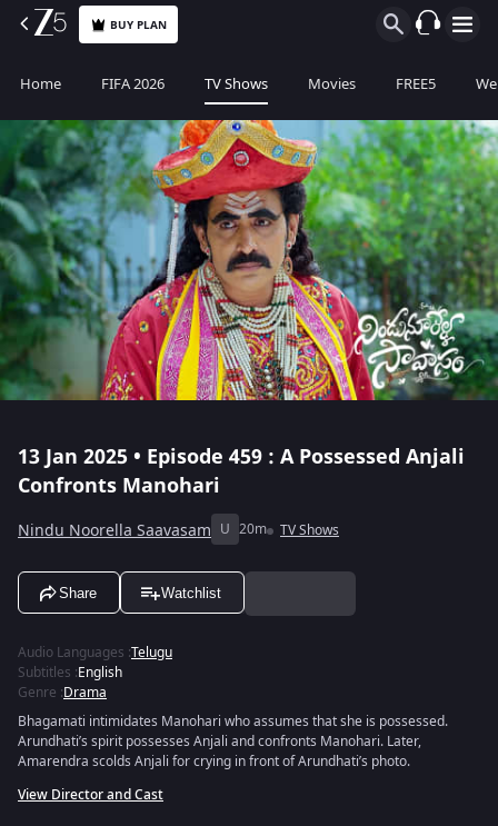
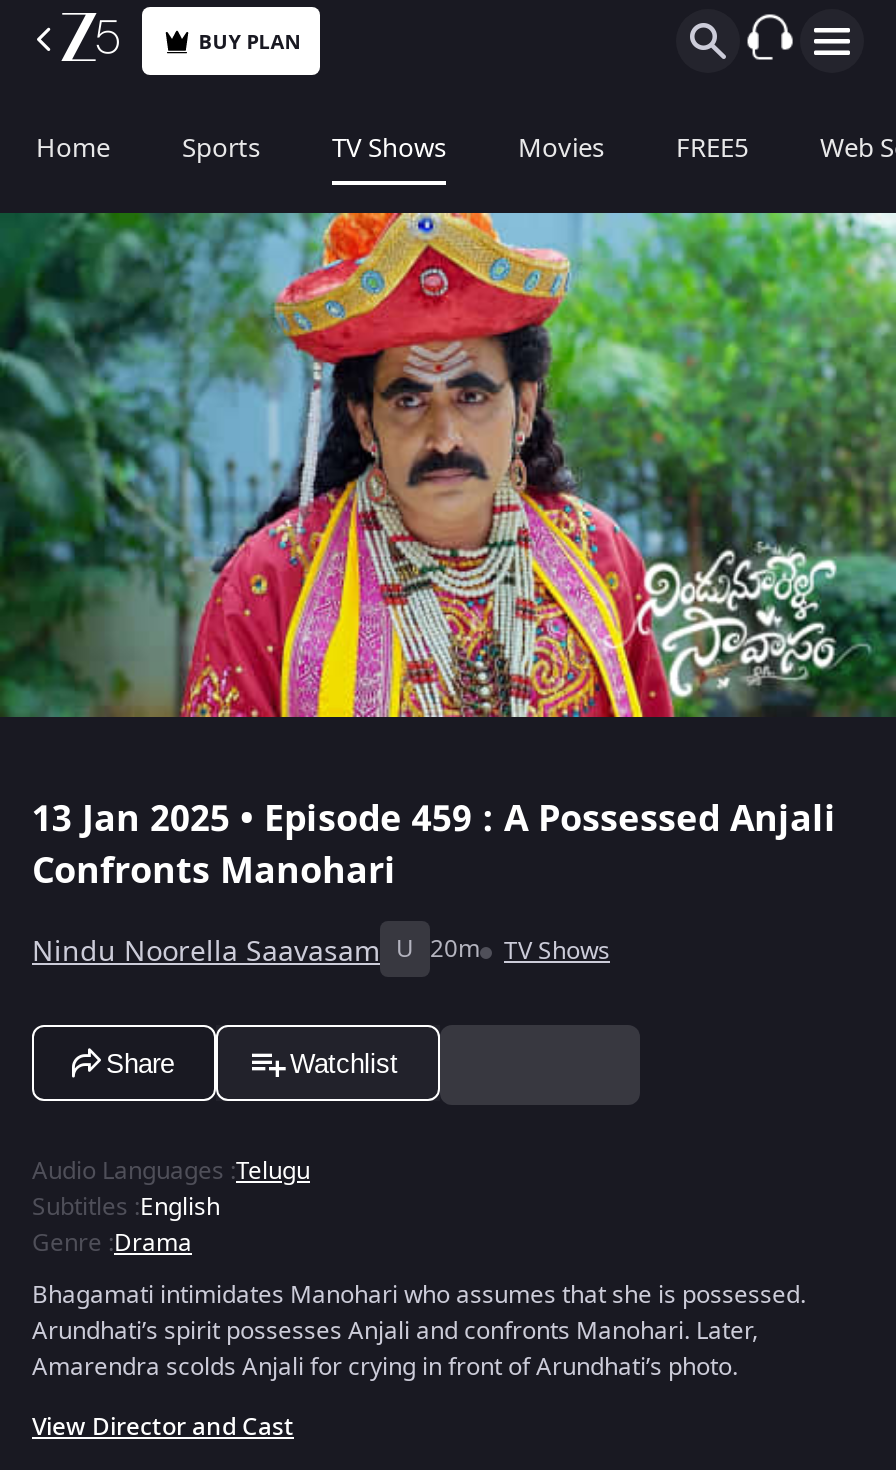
[101,73,165,94] FIFA 2026 -> [182,129,260,167] Sports

